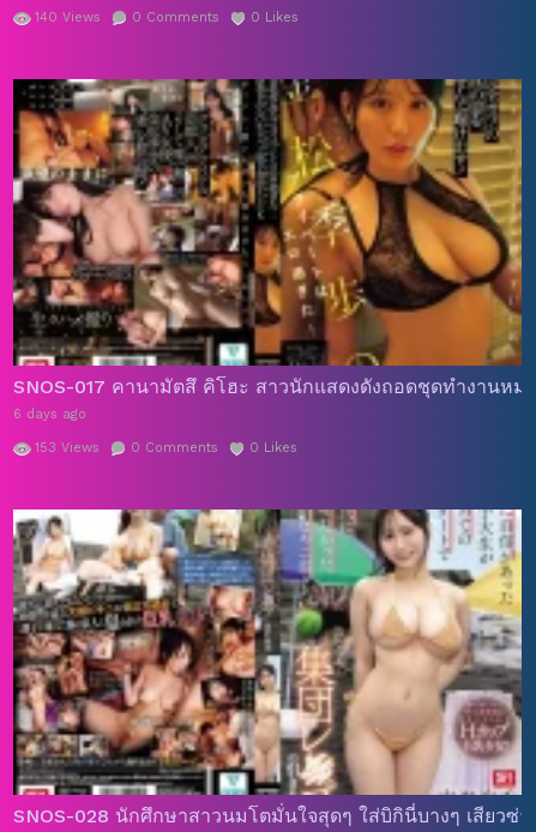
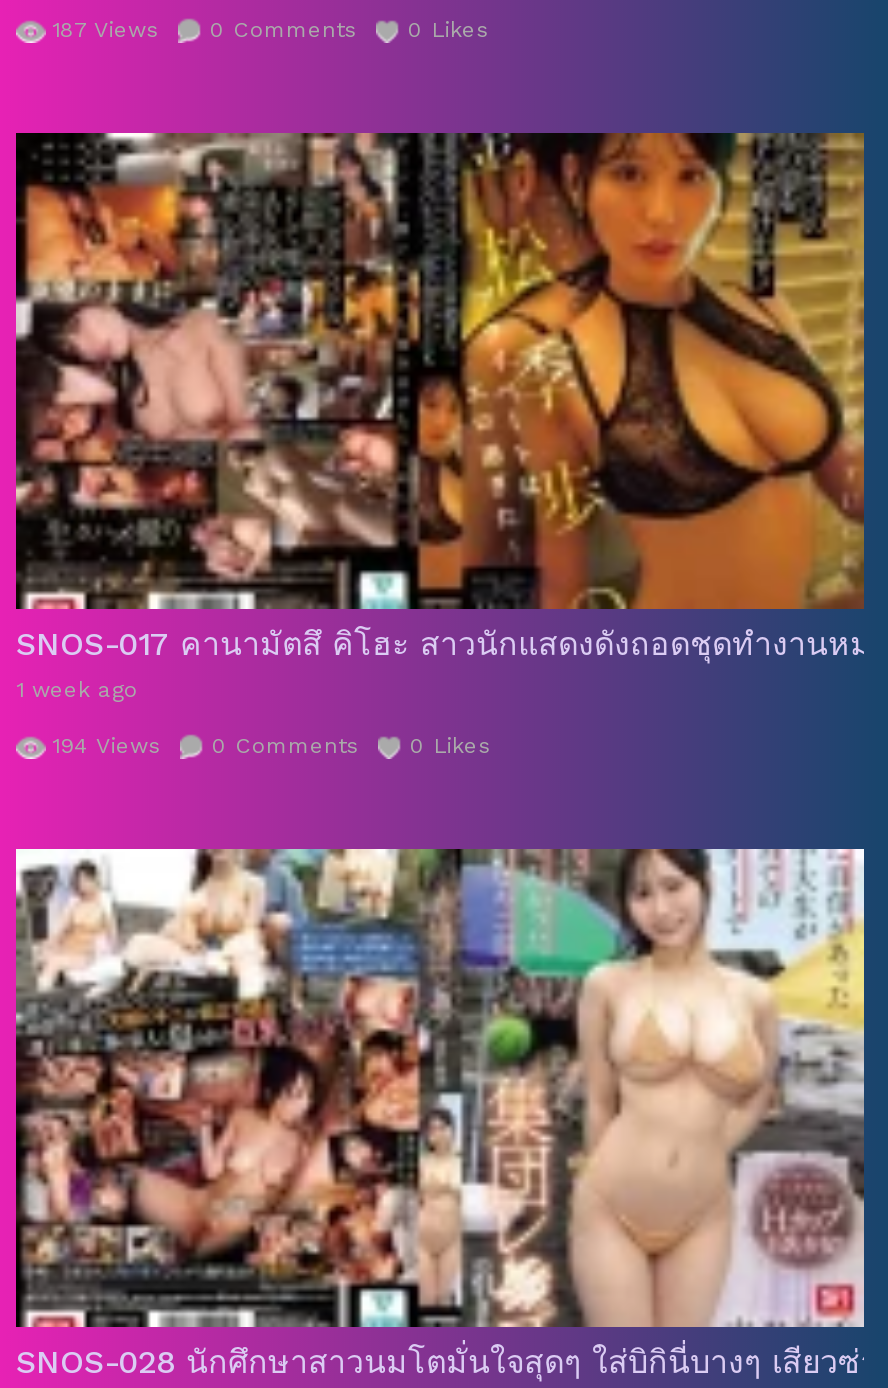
[35,10,299,25] 140 Views 0 Comments 0 Likes -> [52,16,488,42] 187 Views 0 Comments 0 Likes
[13,406,86,422] 6 days ago -> [16,678,138,704] 1 week ago
[35,440,100,455] 153 Views -> [52,734,160,760] 194 Views

